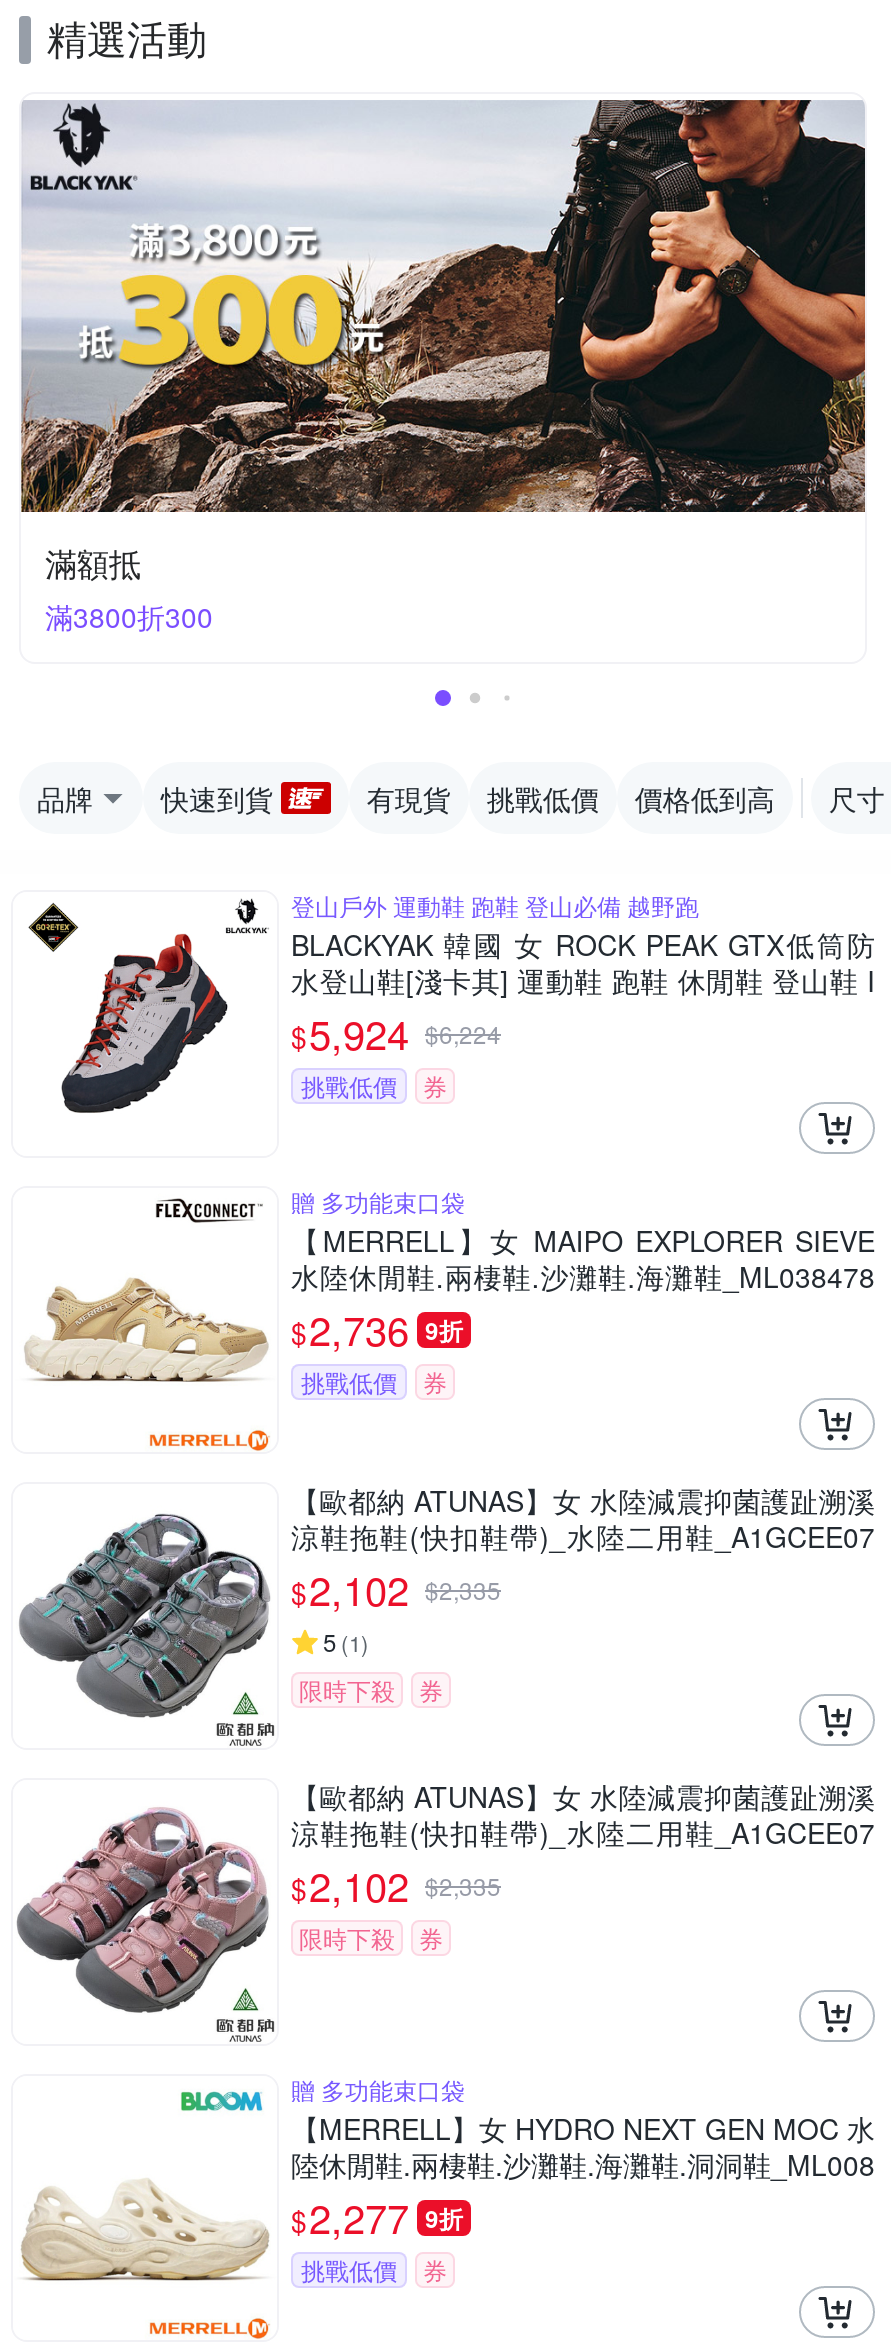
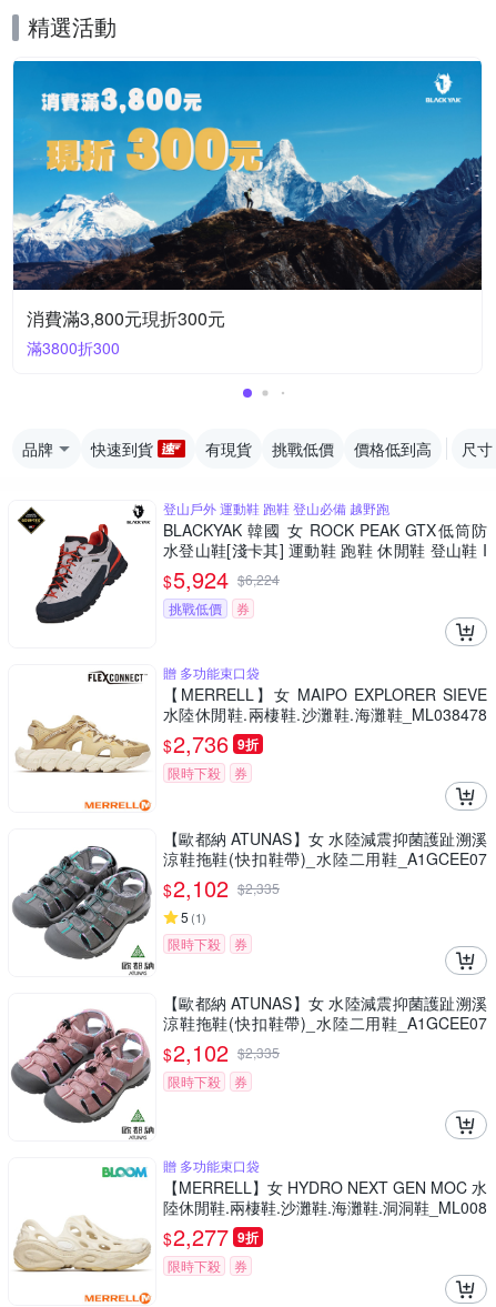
[19,98,867,587] [image] | 滿額抵 -> [12,60,483,331] [image] | 消費滿3,800元現折300元
[301,1365,397,1399] 挑戰低價 -> [168,763,221,782] 限時下殺
[301,2253,397,2287] 挑戰低價 -> [168,1256,221,1275] 限時下殺

